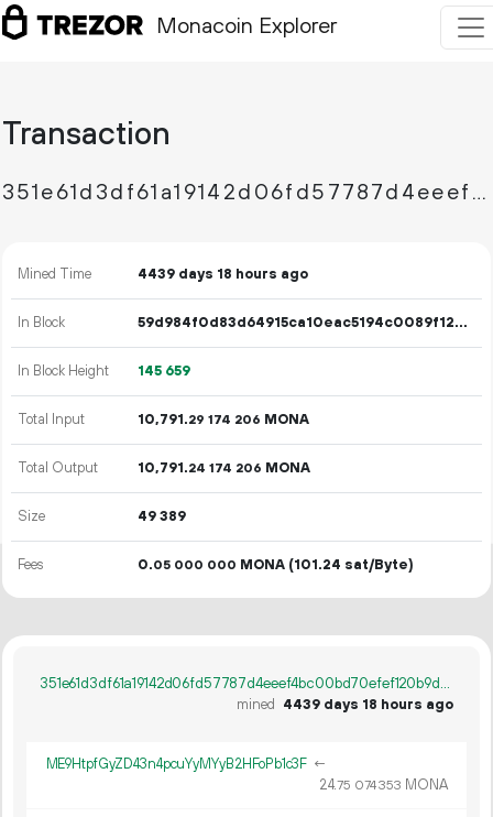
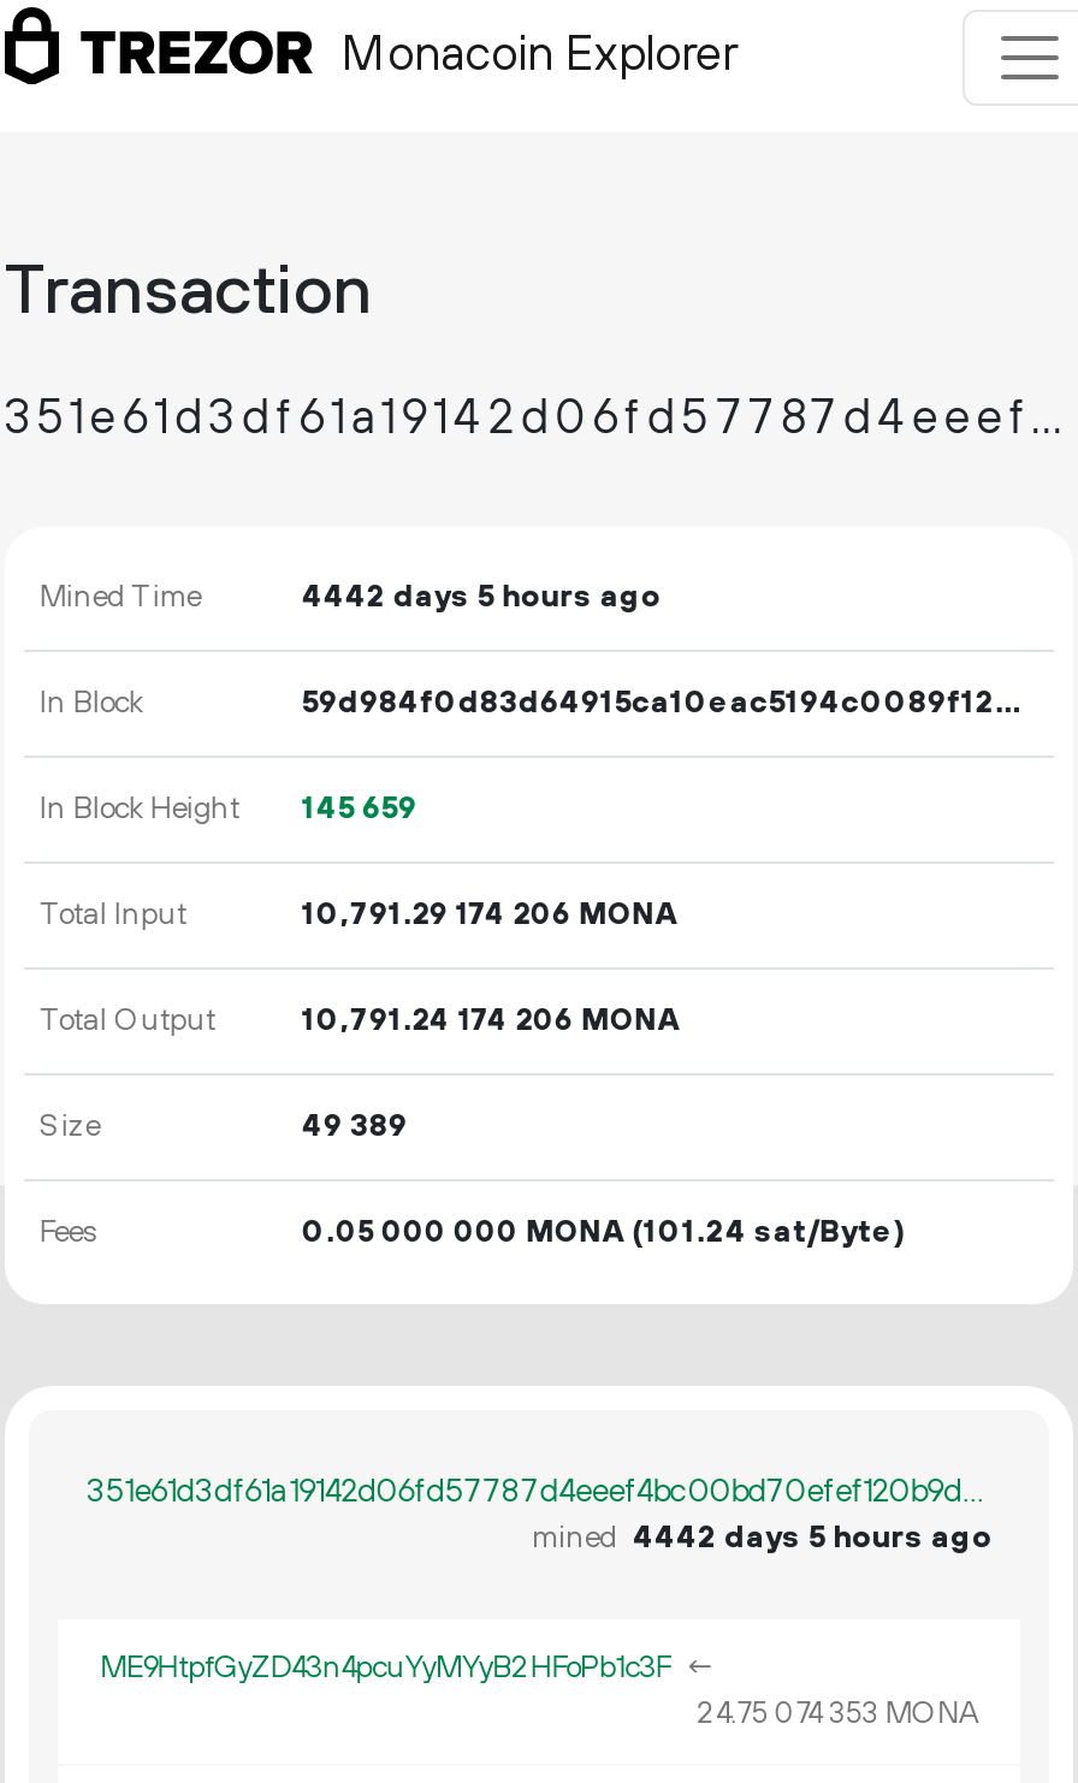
[138,265,309,283] 4439 days 18 hours ago -> [302,577,660,616] 4442 days 5 hours ago
[237,696,453,713] mined 4439 days 18 hours ago -> [532,1518,991,1557] mined 4442 days 5 hours ago

